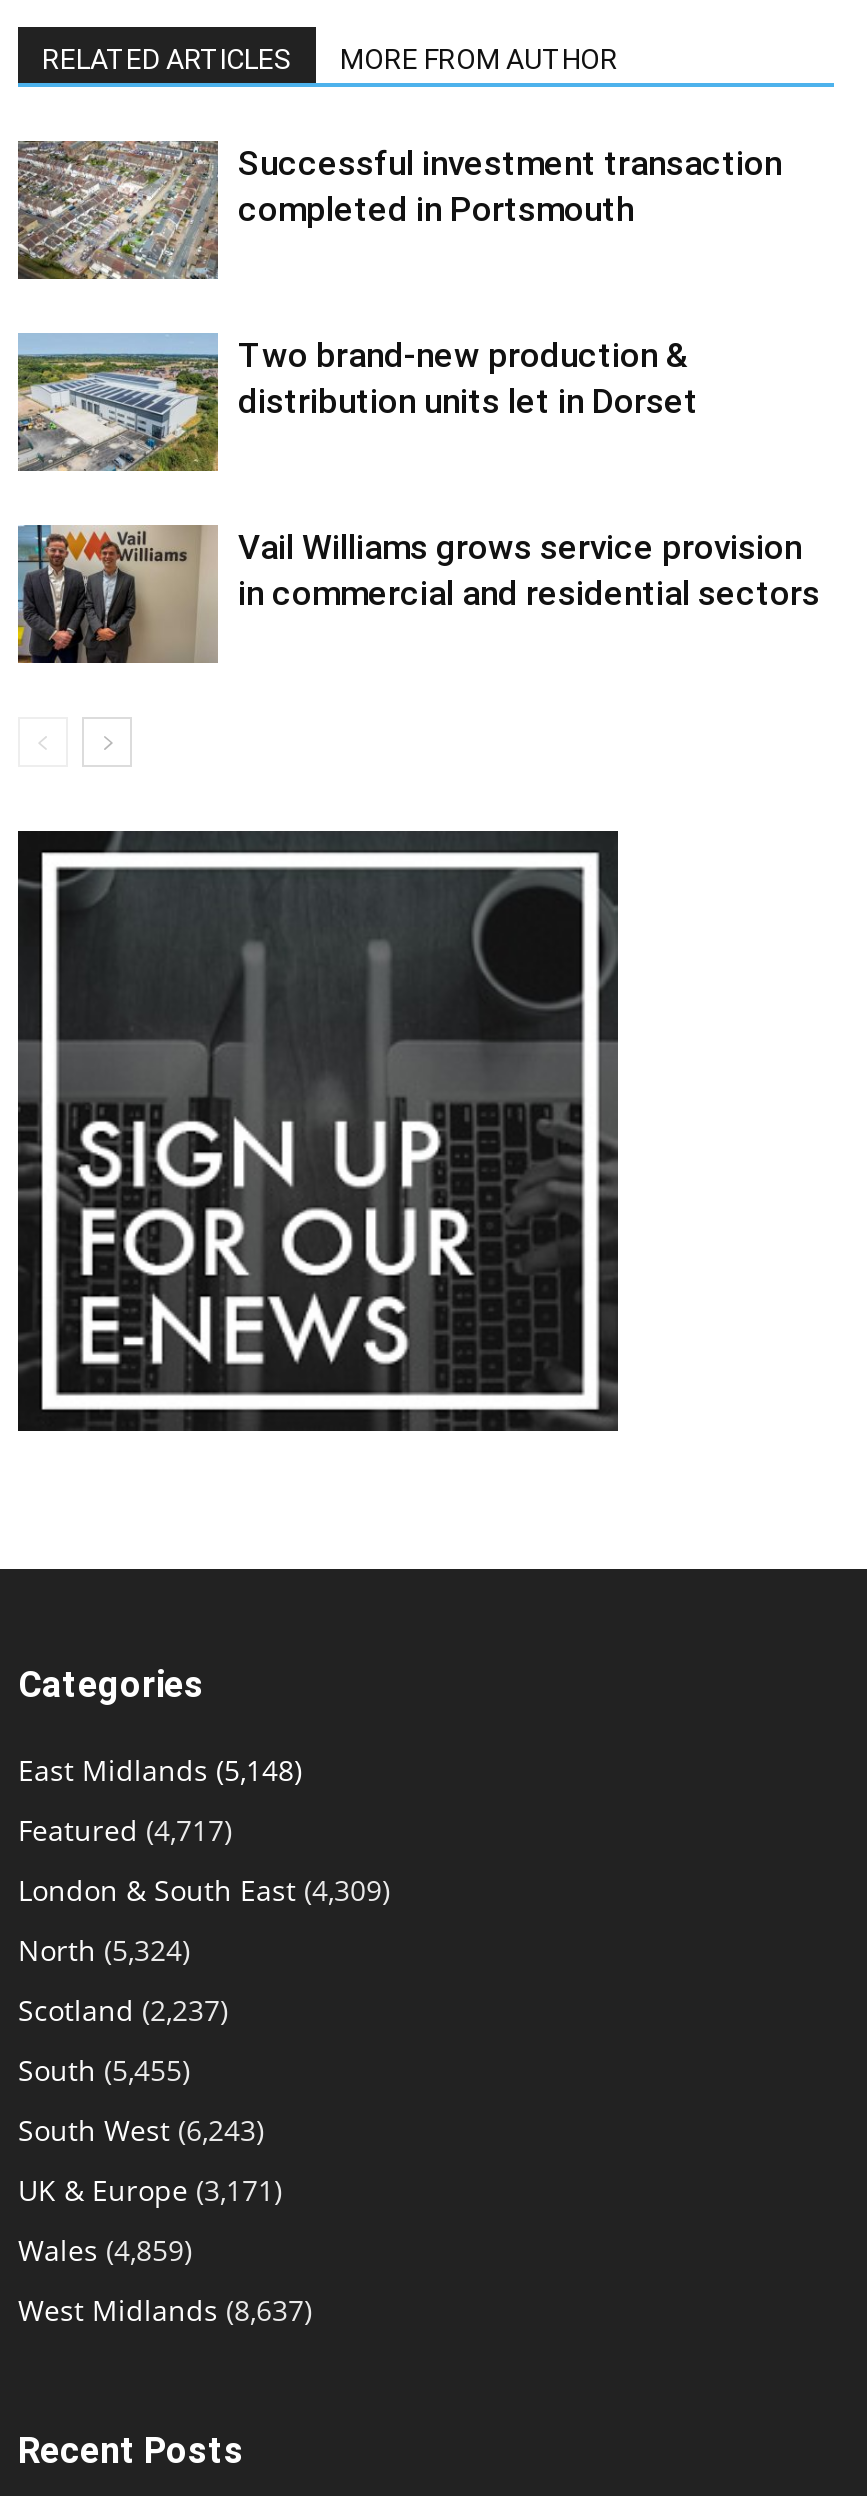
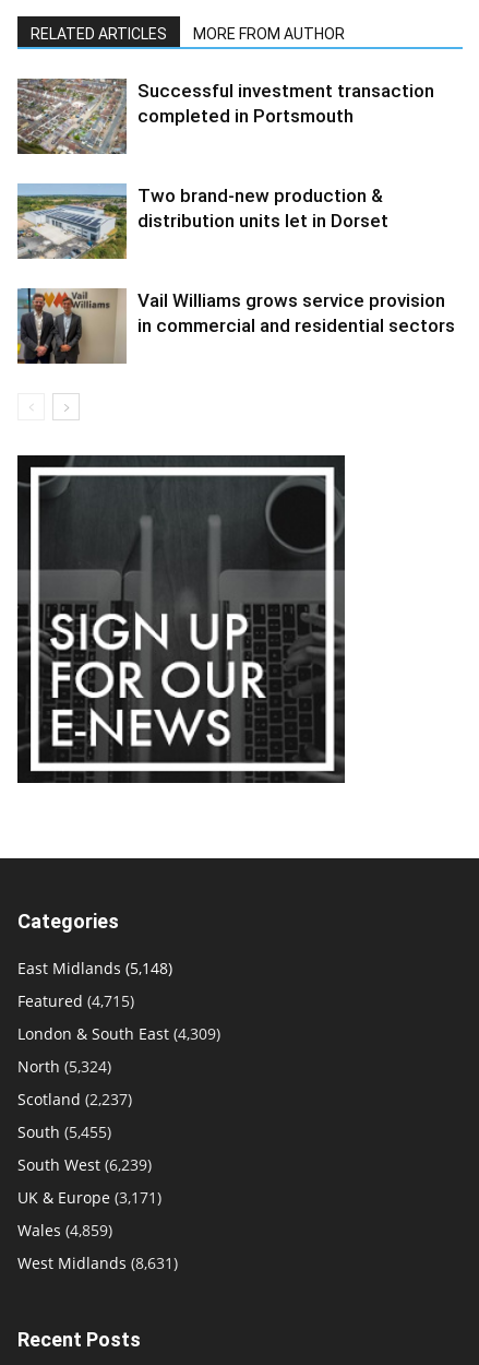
[18,1811,232,1849] Featured (4,717) -> [17,991,134,1011] Featured (4,715)
[18,2111,264,2149] South West (6,243) -> [17,1154,152,1175] South West (6,239)
[18,2291,312,2329] West Midlands (8,637) -> [17,1253,178,1273] West Midlands (8,631)

